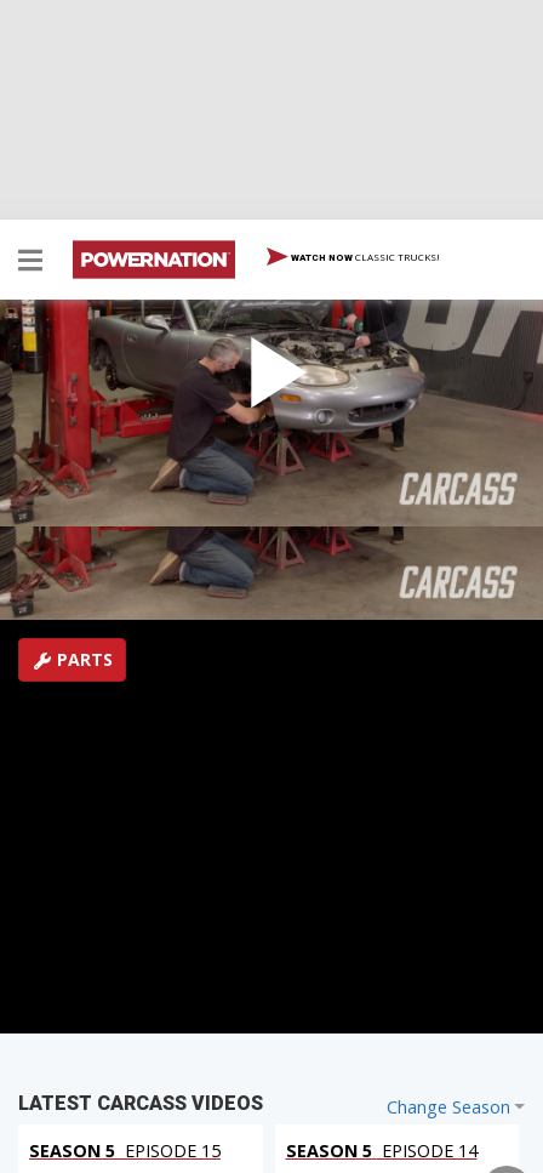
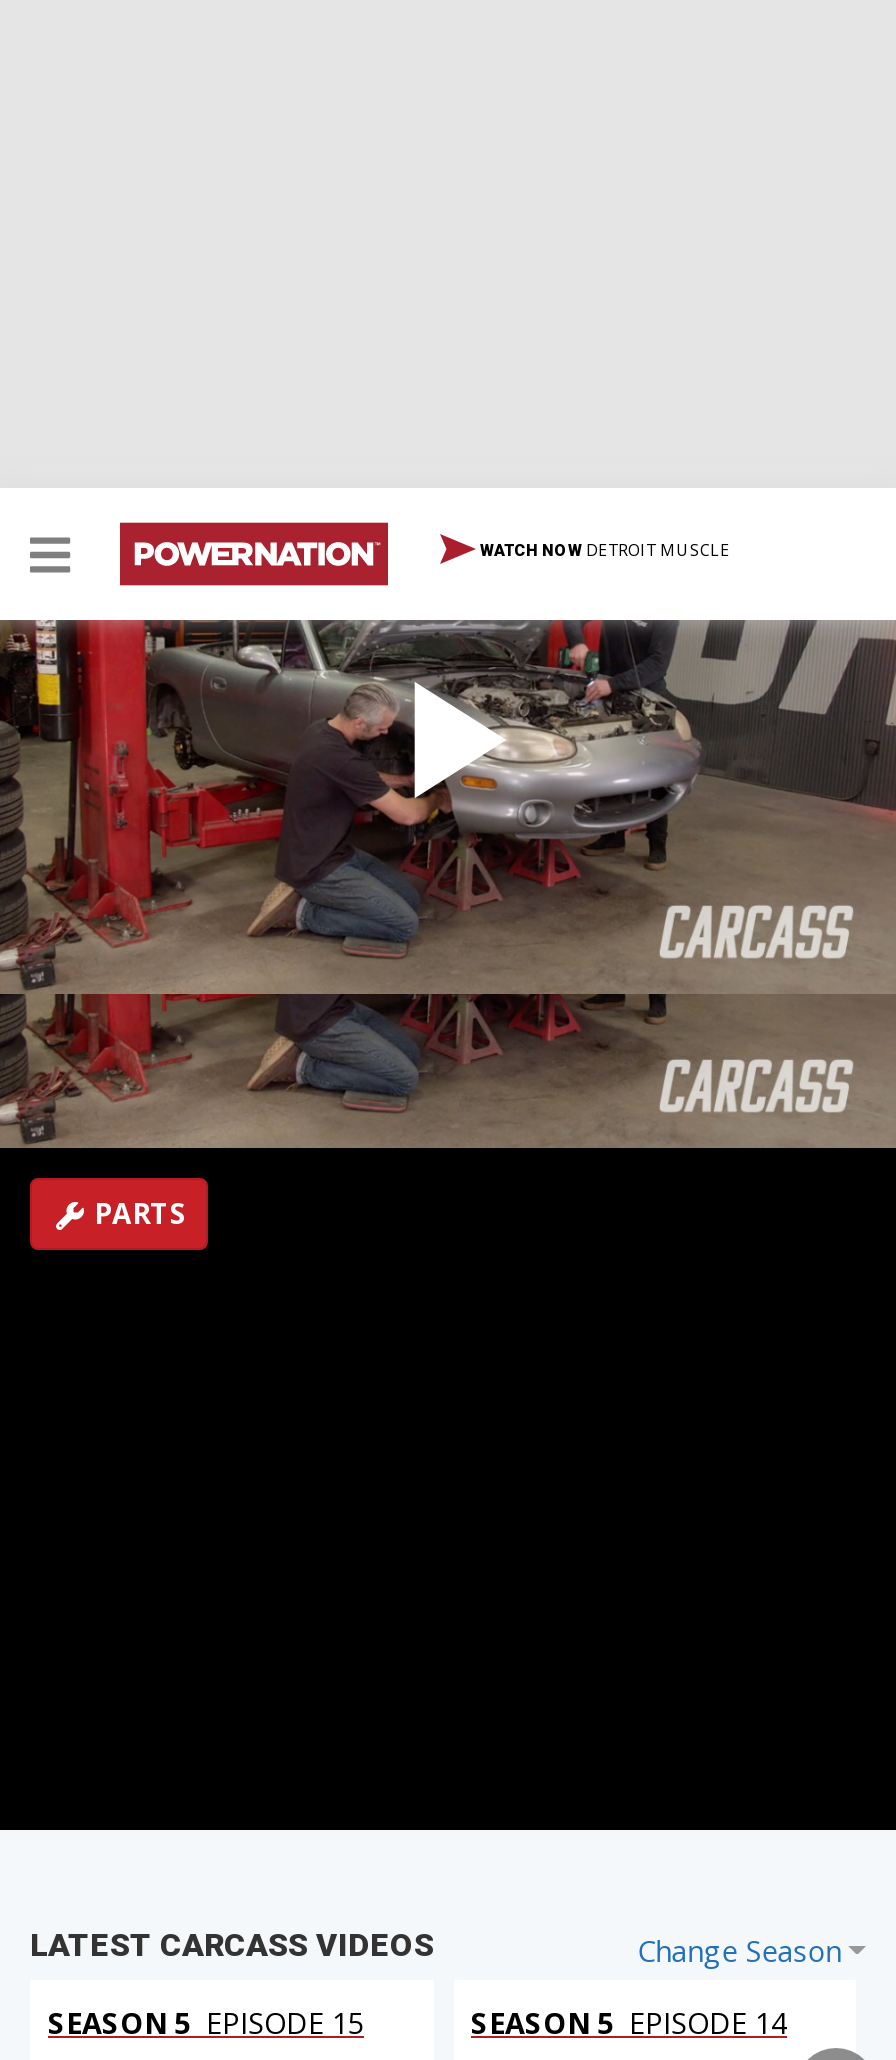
[288,250,440,264] WATCH NOW CLASSIC TRUCKS! -> [476,539,730,561] WATCH NOW DETROIT MUSCLE

